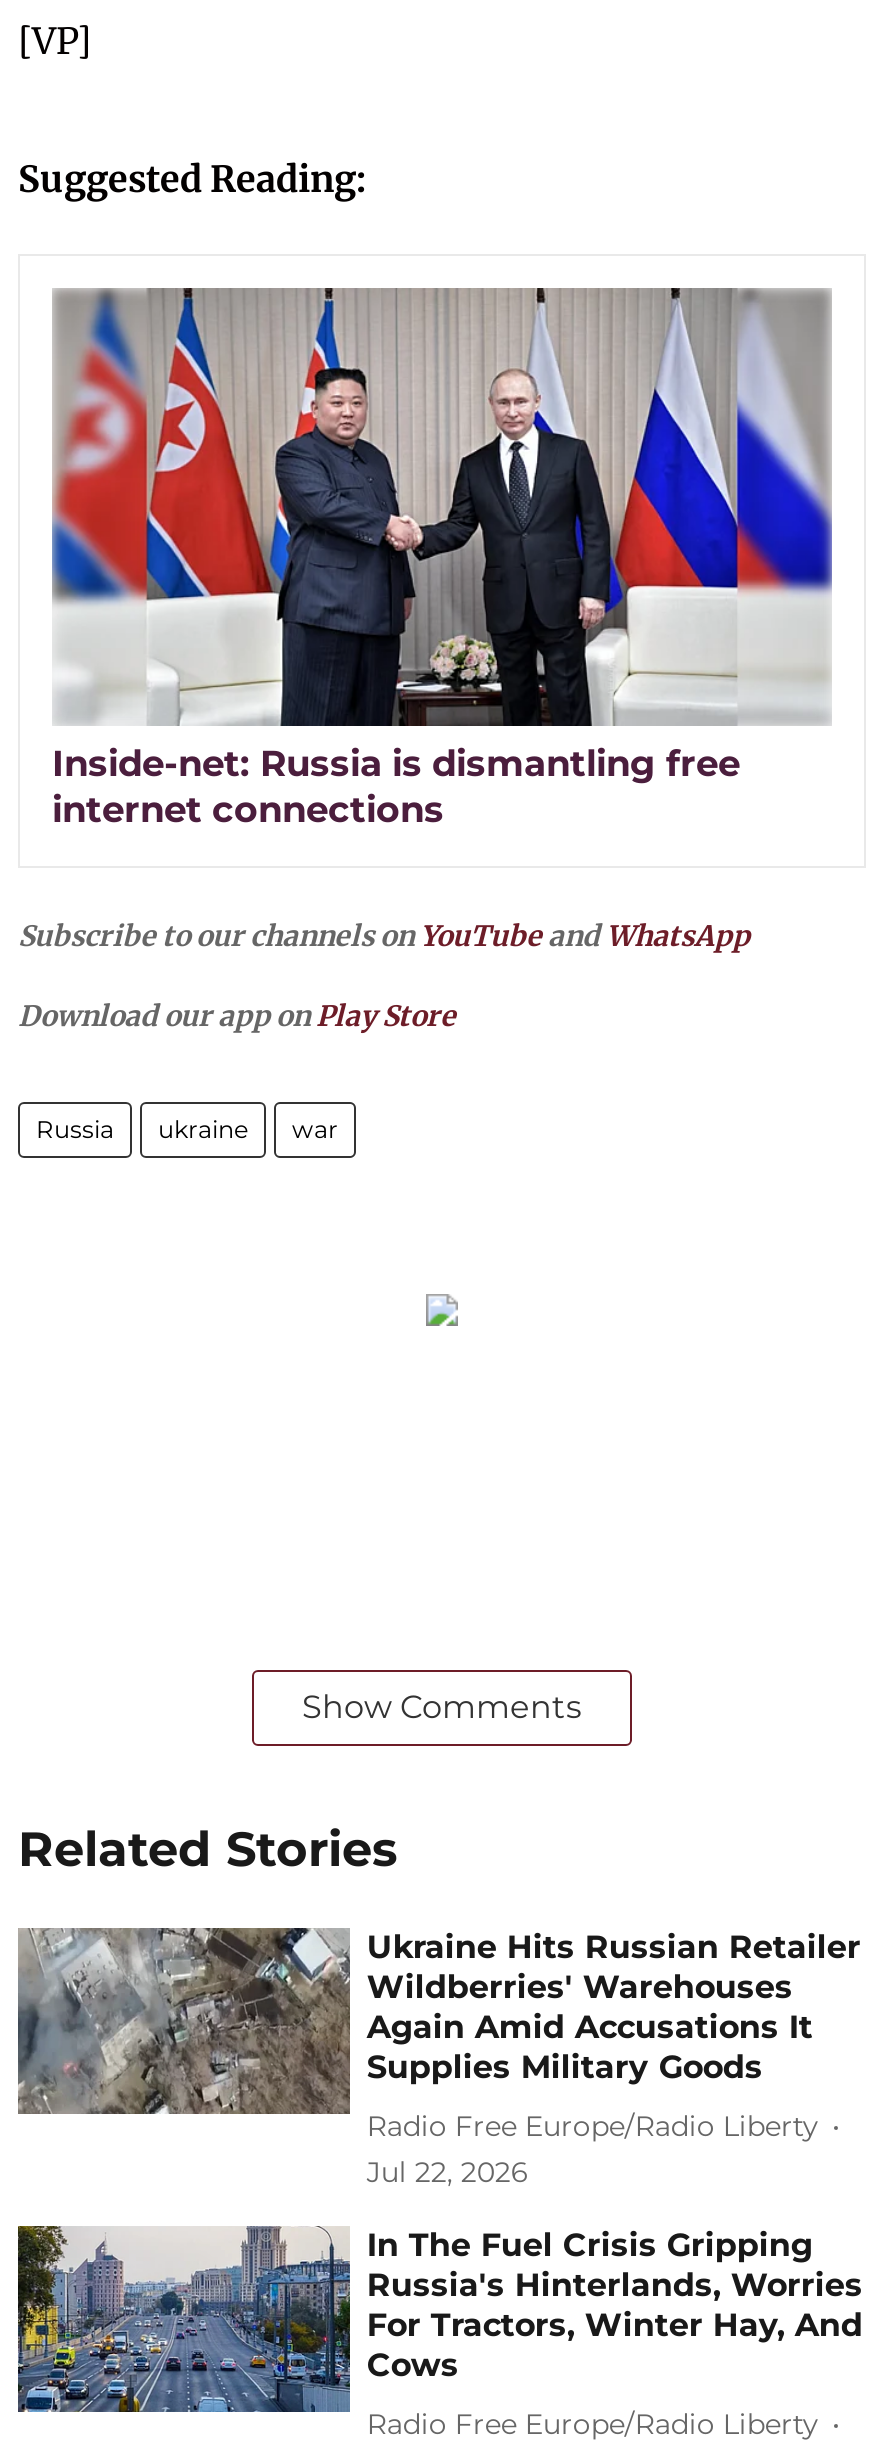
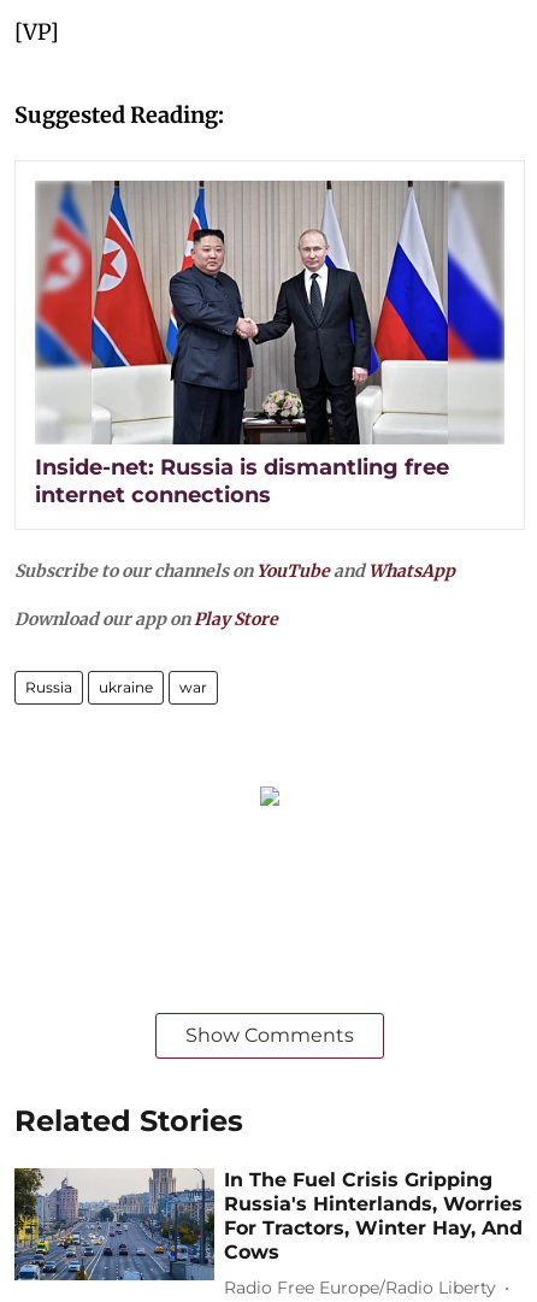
[16,1926,861,2190] [image] | Ukraine Hits Russian Retailer | Wildberries' Warehouses | Again Amid Accusations It | Supplies Military Goods | Radio Free Europe/Radio Liberty | Jul 22, 2026 -> none

